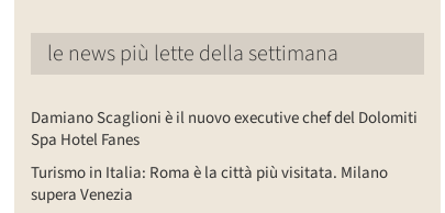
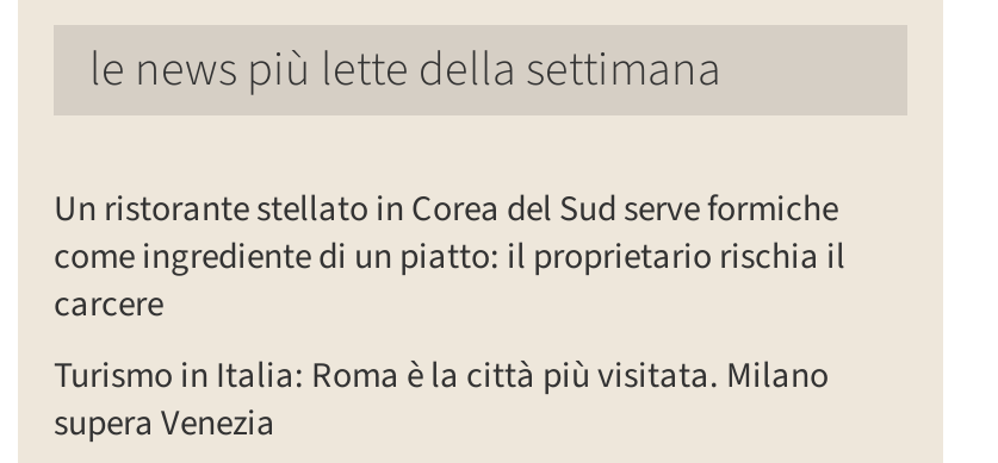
[31,107,418,152] Damiano Scaglioni è il nuovo executive chef del Dolomiti | Spa Hotel Fanes -> [54,185,845,331] Un ristorante stellato in Corea del Sud serve formiche | come ingrediente di un piatto: il proprietario rischia il | carcere

